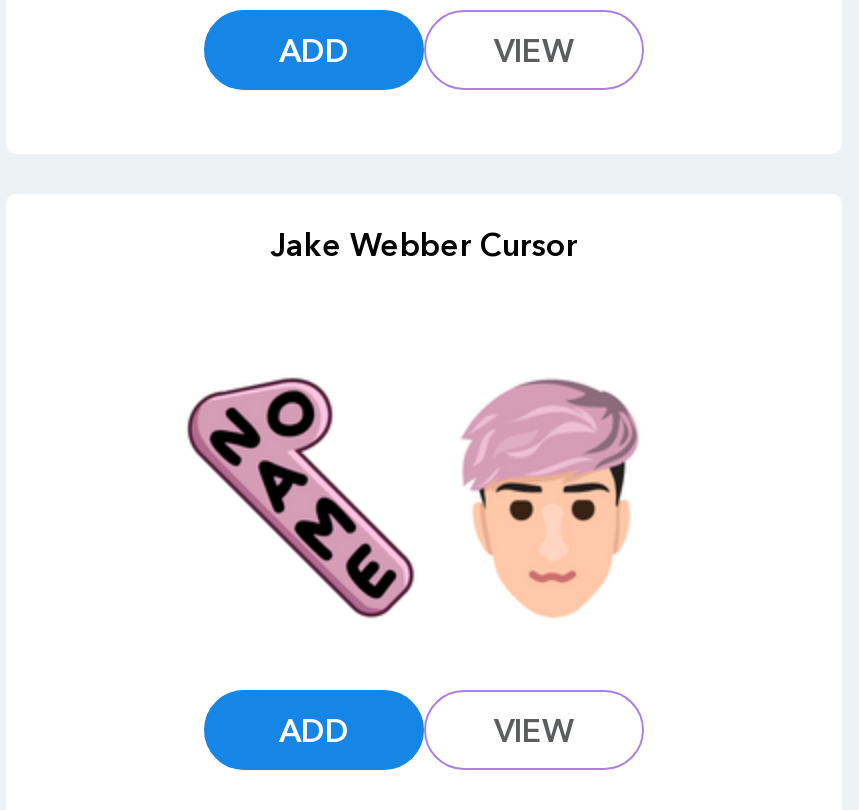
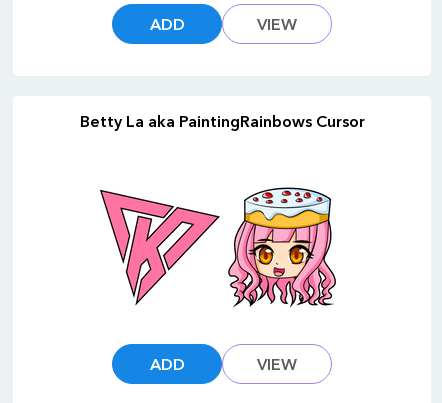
[270,223,578,263] Jake Webber Cursor -> [79,110,364,130] Betty La aka PaintingRainbows Cursor
[180,376,418,620] [image] -> [99,188,220,308] [image]
[436,378,652,618] [image] -> [227,187,337,308] [image]

